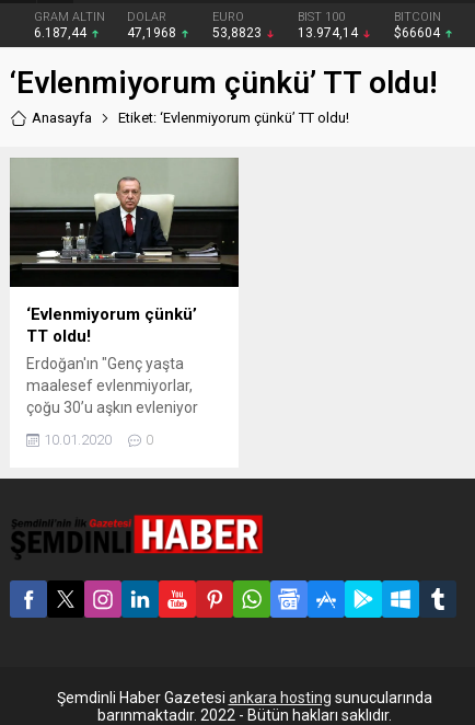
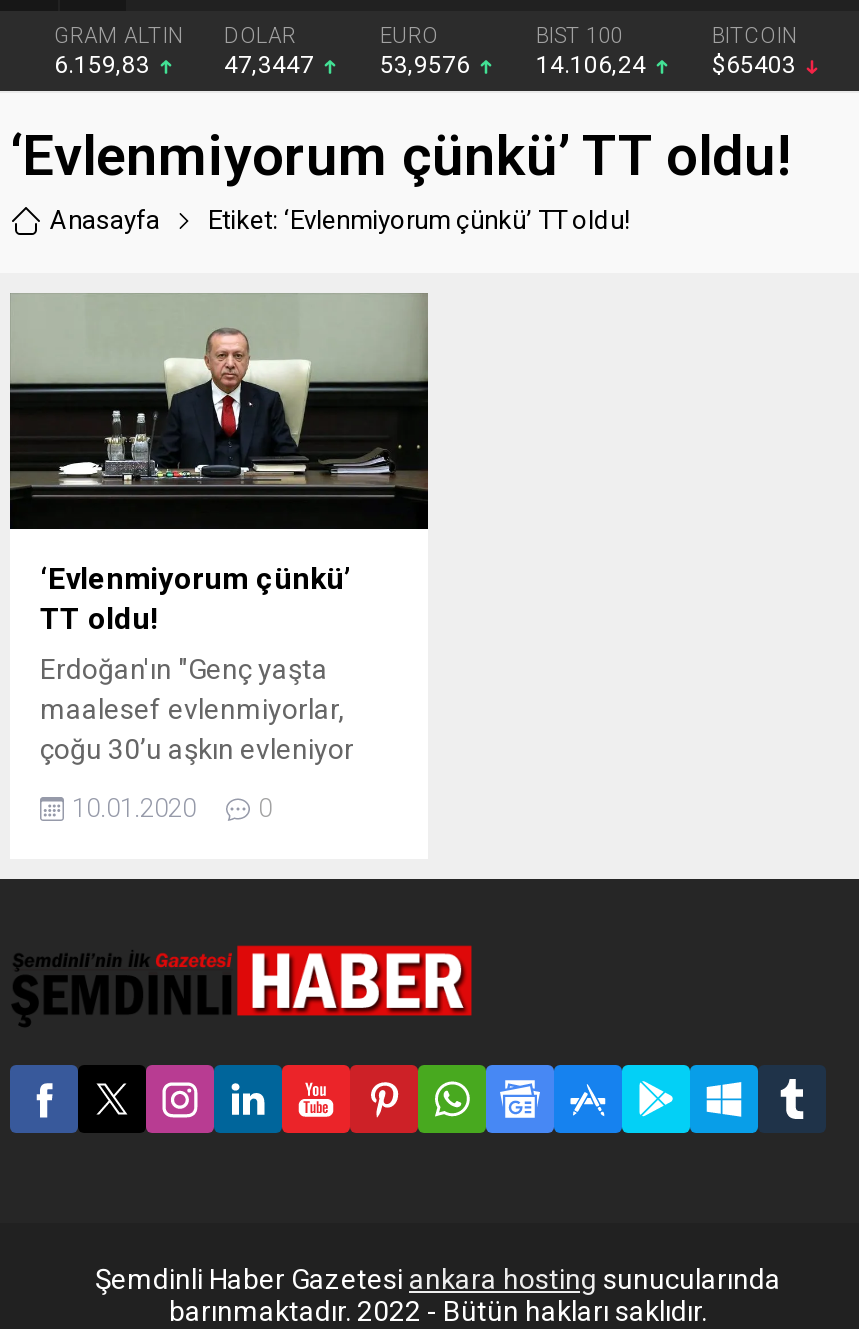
[34,25,90,41] 6.187,44 -> [54,51,156,79] 6.159,83
[127,25,179,41] 47,1968 -> [224,51,320,79] 47,3447
[212,25,265,41] 53,8823 -> [380,51,476,79] 53,9576
[298,25,361,41] 13.974,14 -> [536,51,652,79] 14.106,24
[394,25,443,41] $66604 -> [712,51,802,79] $65403

